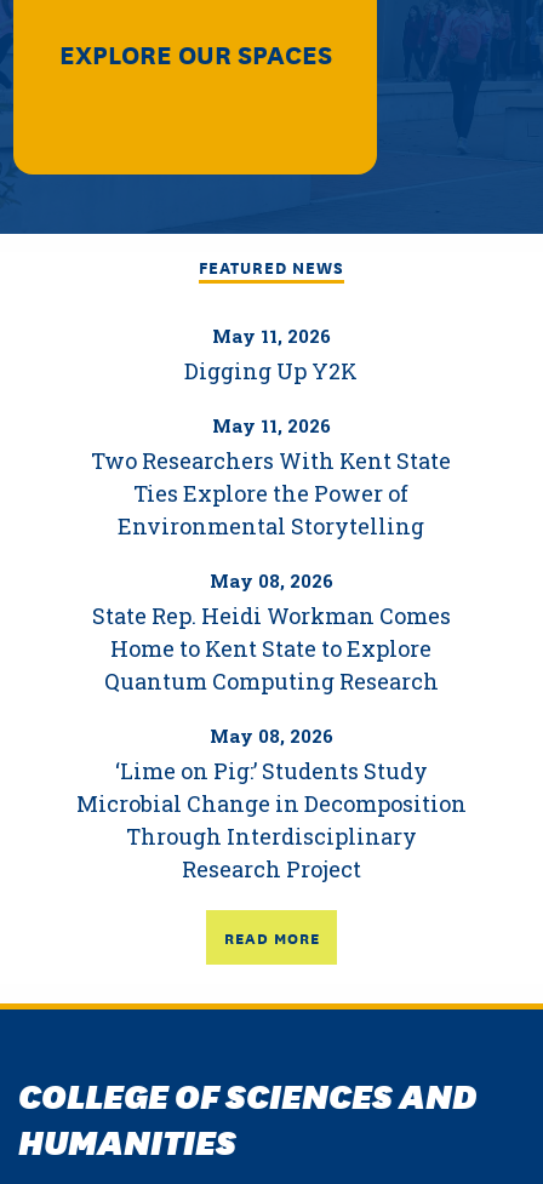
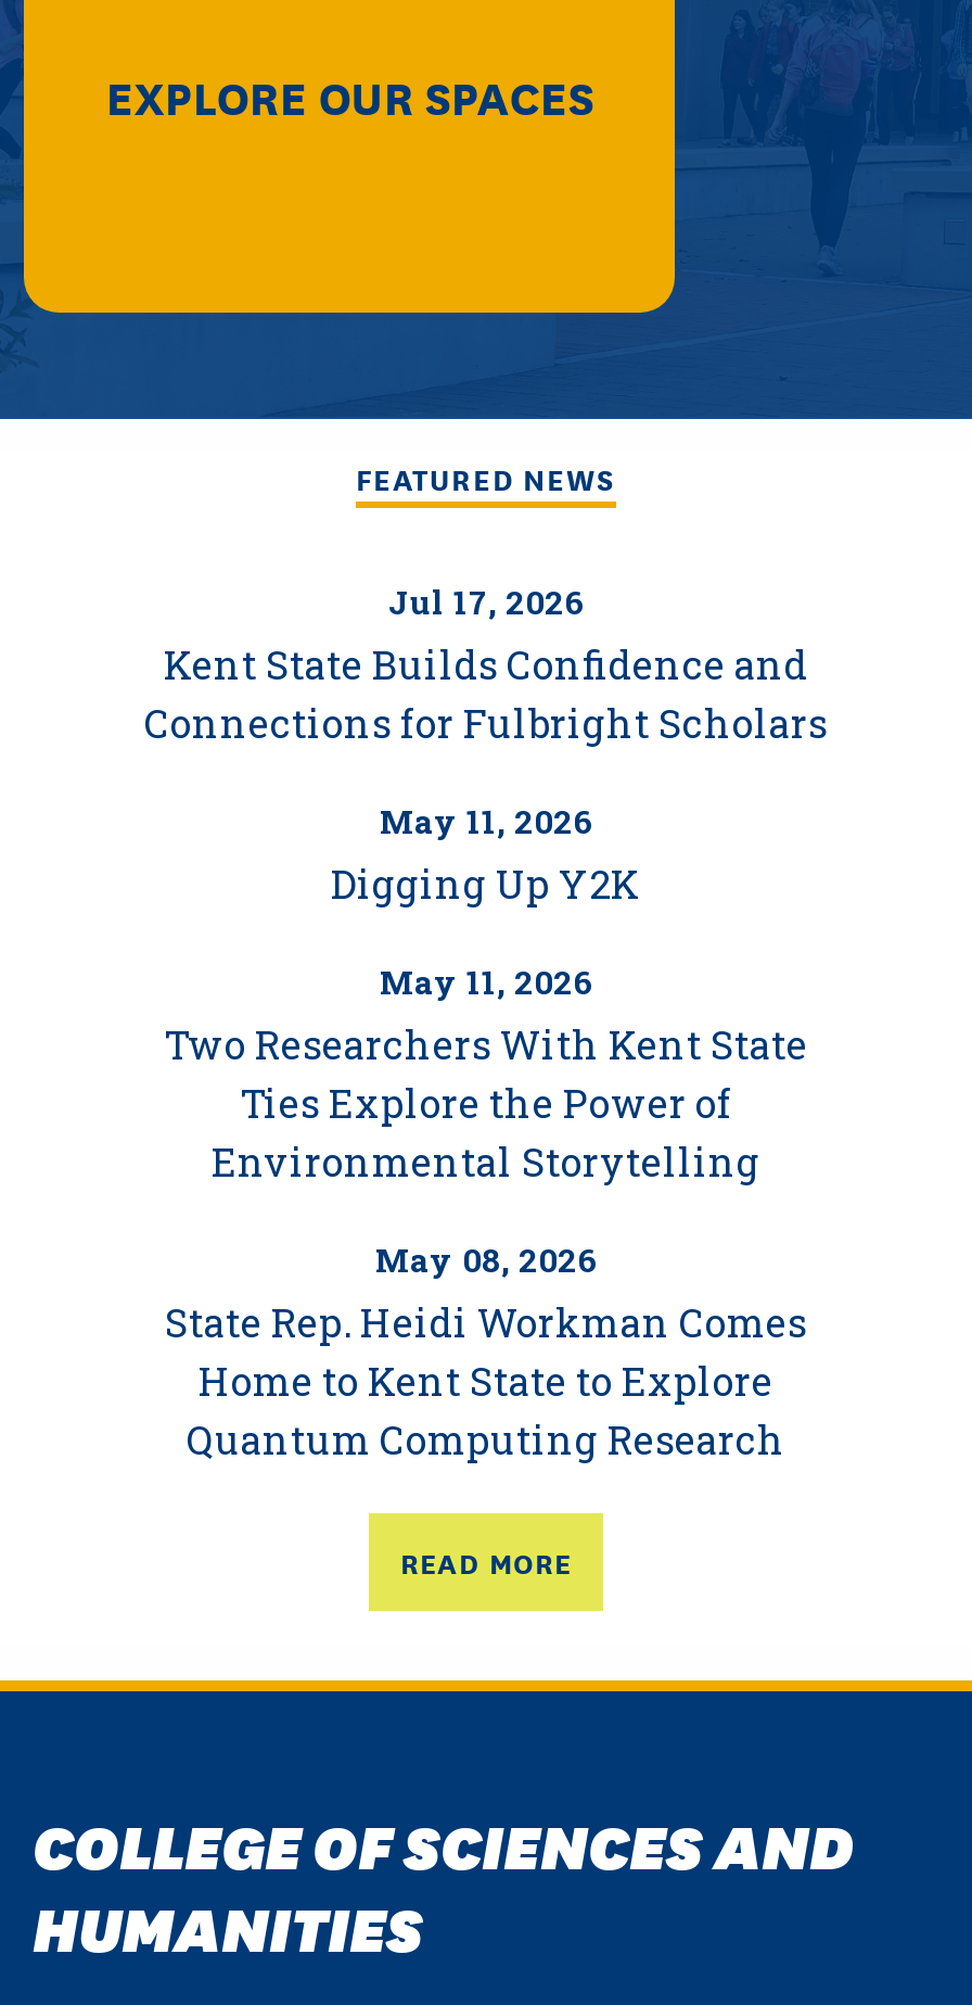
none -> [144,580,828,749] Jul 17, 2026 | Kent State Builds Confidence and | Connections for Fulbright Scholars
moved [92,324,451,696] -> [164,799,808,1465]: May 11, 2026 | Digging Up Y2K | May 11, 2026 | ... | Home to Kent State to Explore | Quantum Computing Research
[76,723,467,883] May 08, 2026 | ‘Lime on Pig:’ Students Study | Microbial Change in Decomposition | Through Interdisciplinary | Research Project -> none

